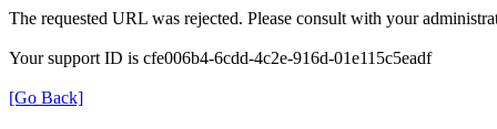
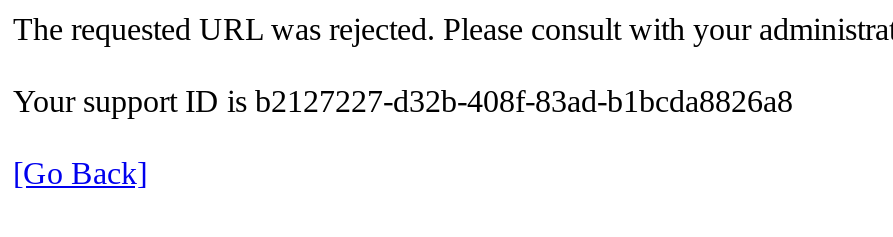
[9,49,432,67] Your support ID is cfe006b4-6cdd-4c2e-916d-01e115c5eadf -> [13,84,793,118] Your support ID is b2127227-d32b-408f-83ad-b1bcda8826a8

